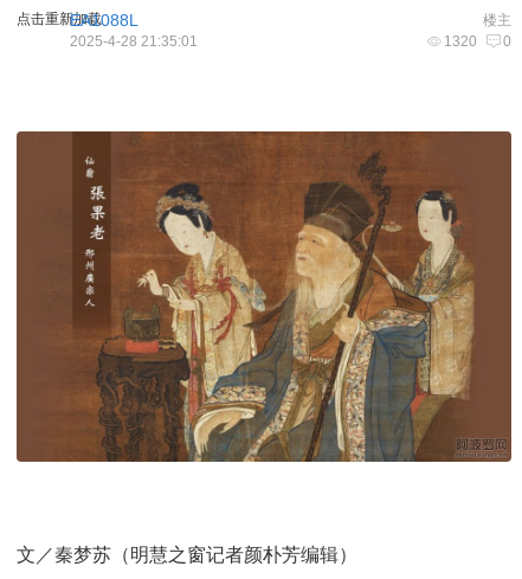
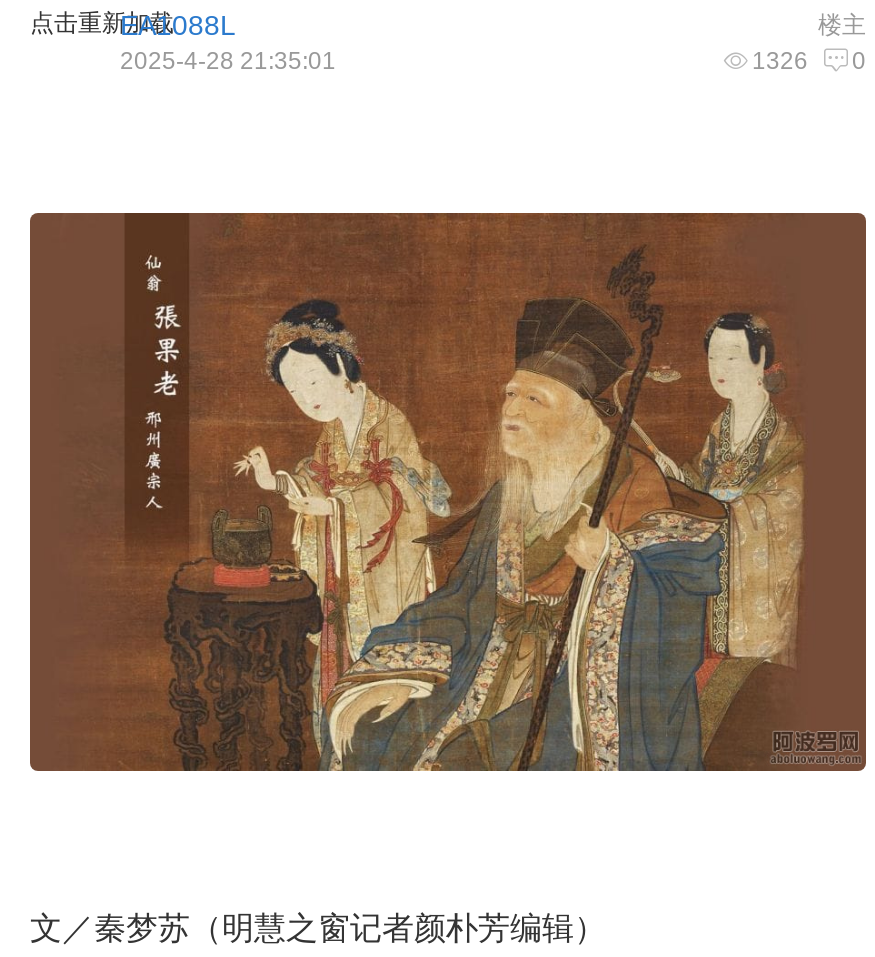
[444,33,511,50] 1320 0 -> [752,47,866,75] 1326 0

